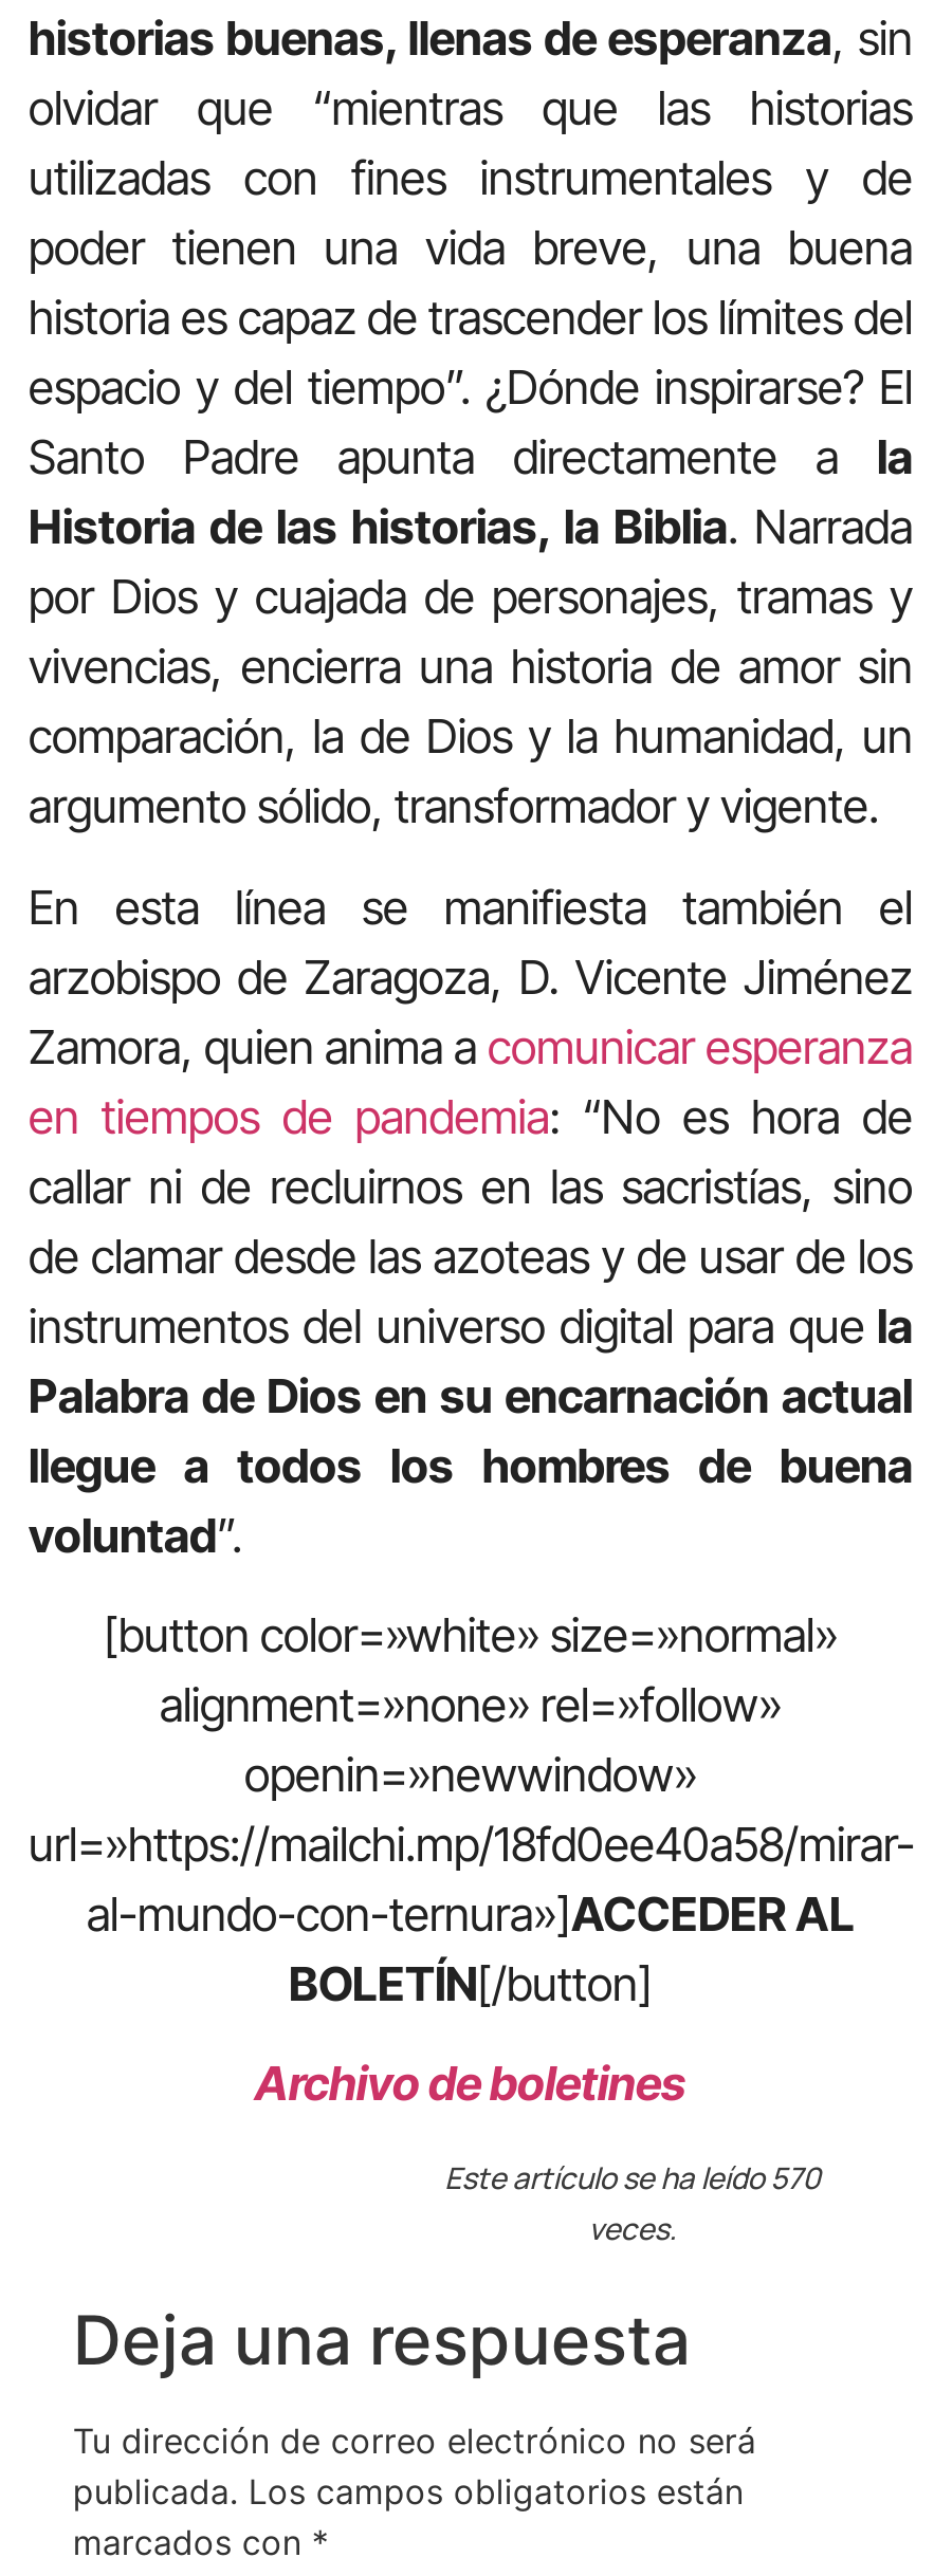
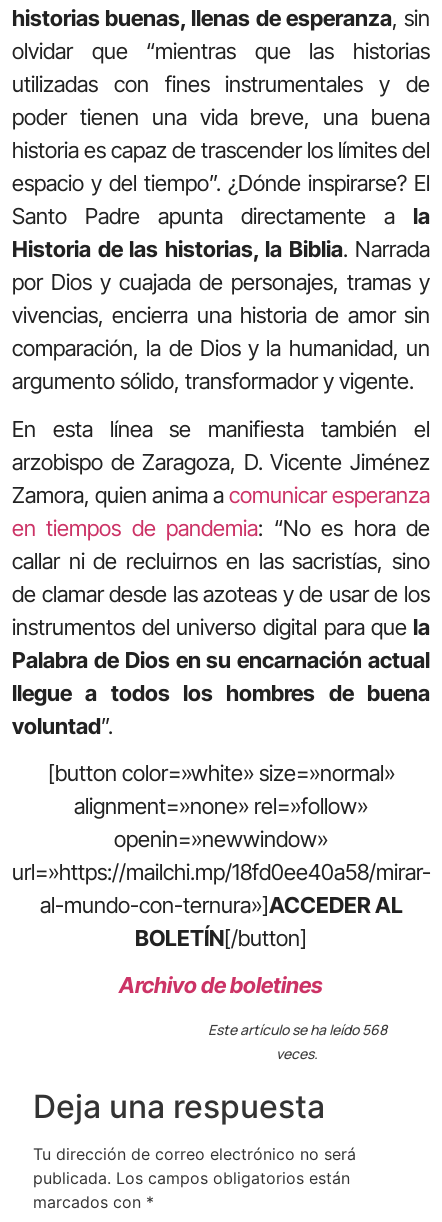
[444,2157,821,2197] Este artículo se ha leído 570 -> [208,1020,387,1039] Este artículo se ha leído 568

